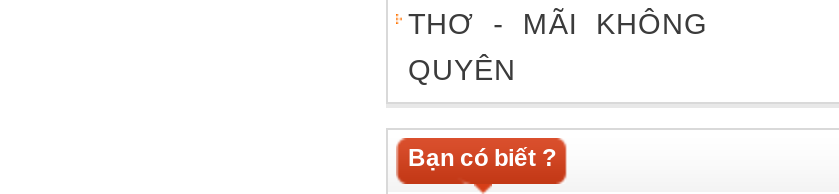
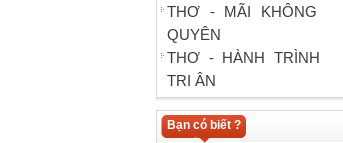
none -> [167,50,320,89] THƠ - HÀNH TRÌNH | TRI ÂN

